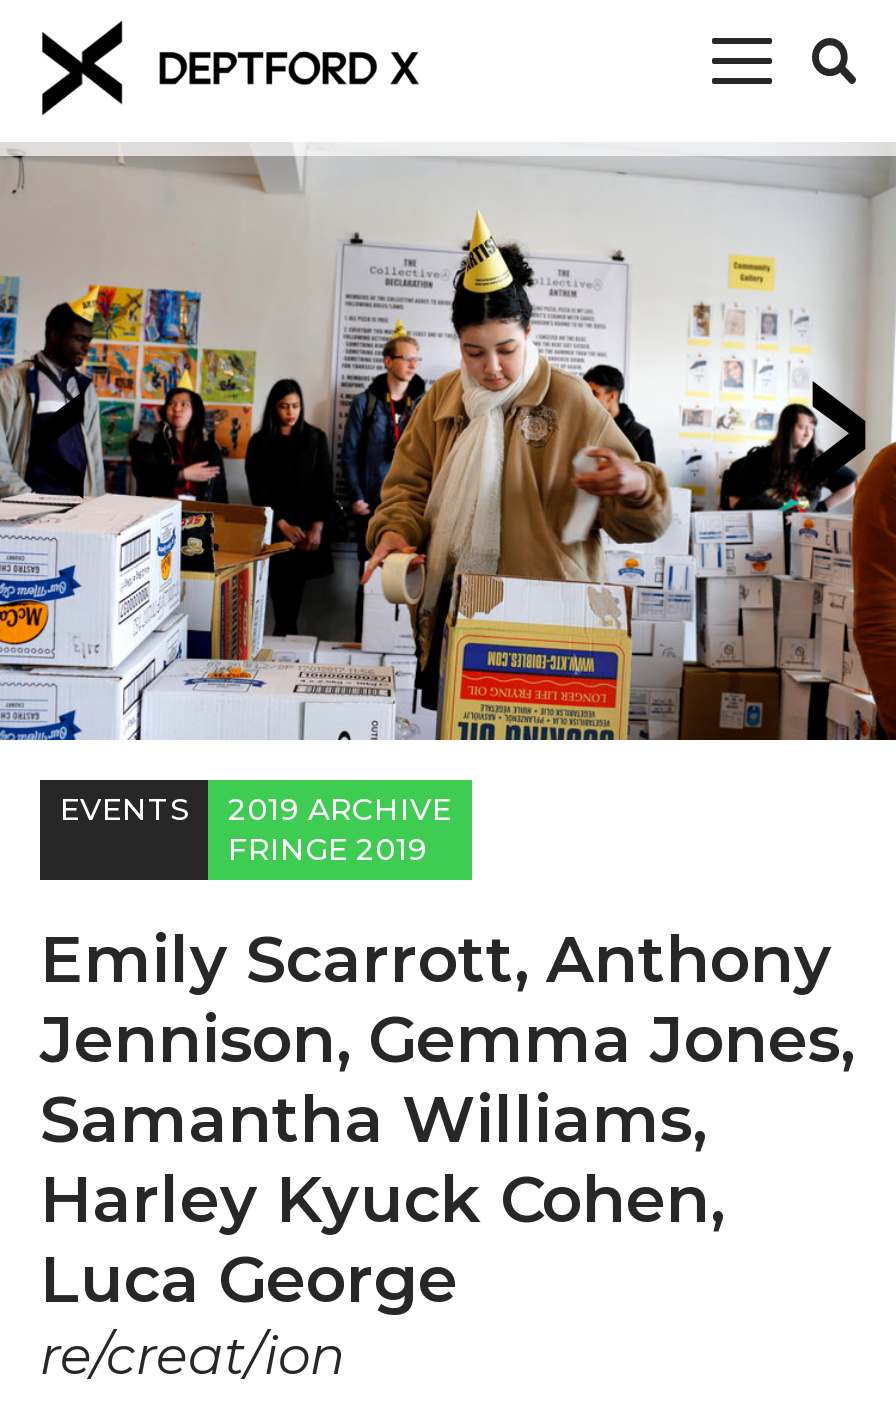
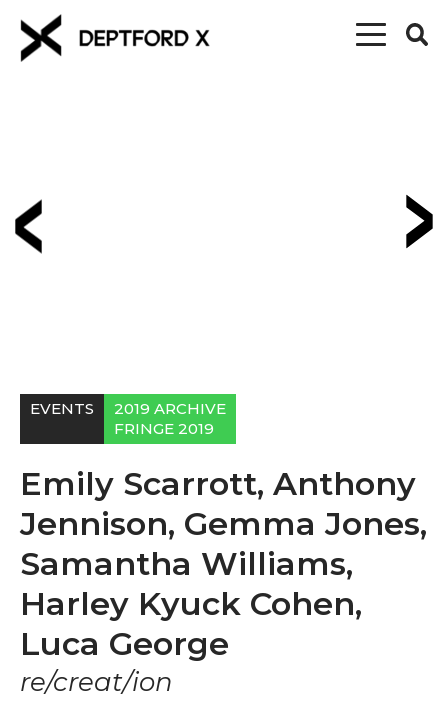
[6,142,890,742] [image] -> none

